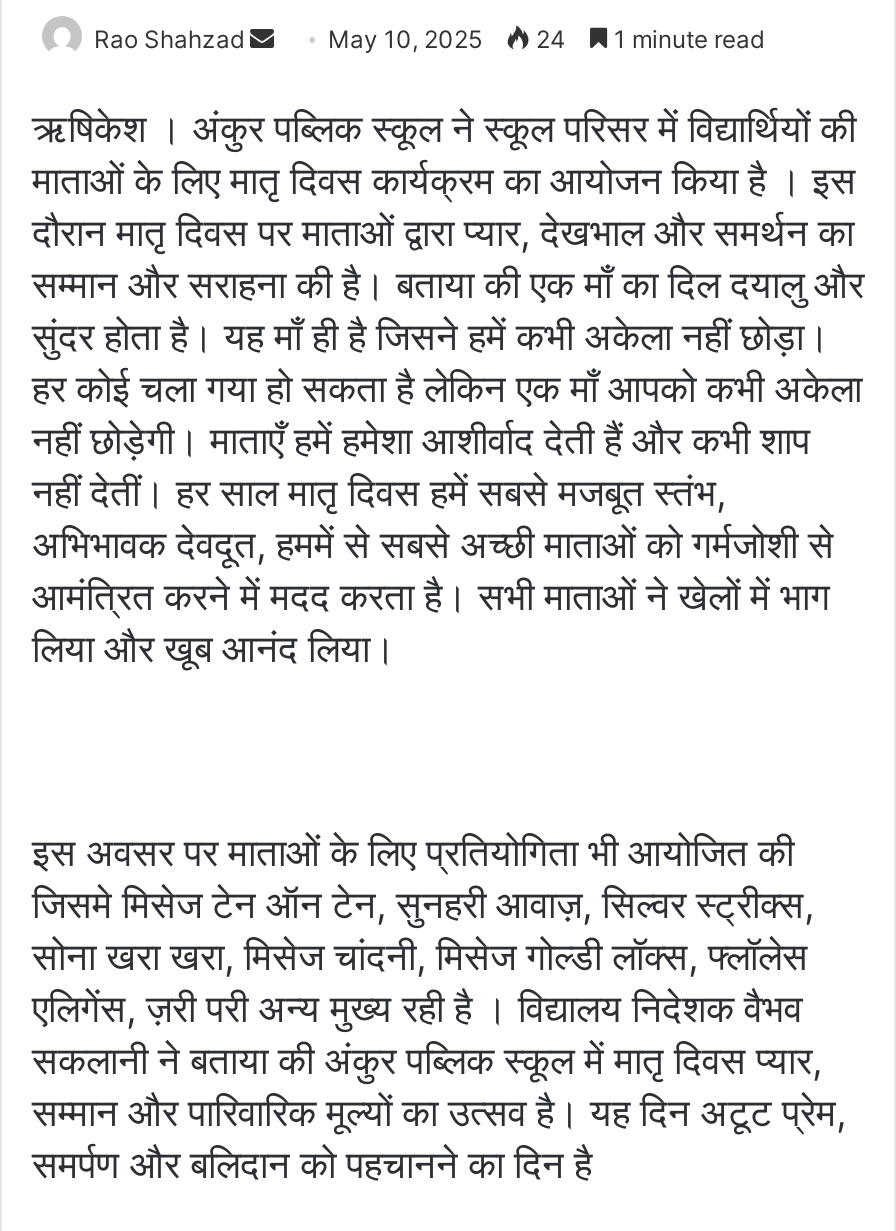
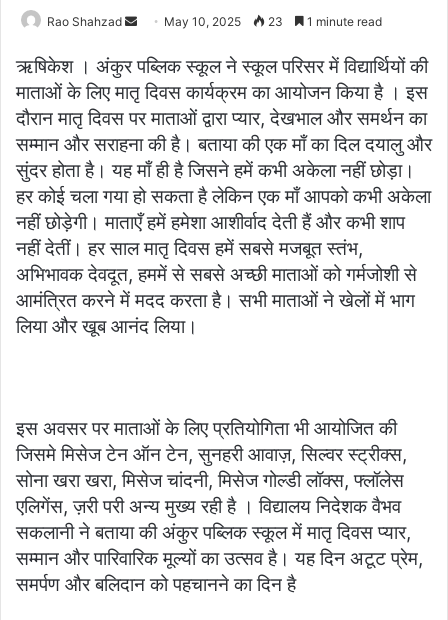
[530,24,566,54] 24 -> [265,14,283,29] 23

